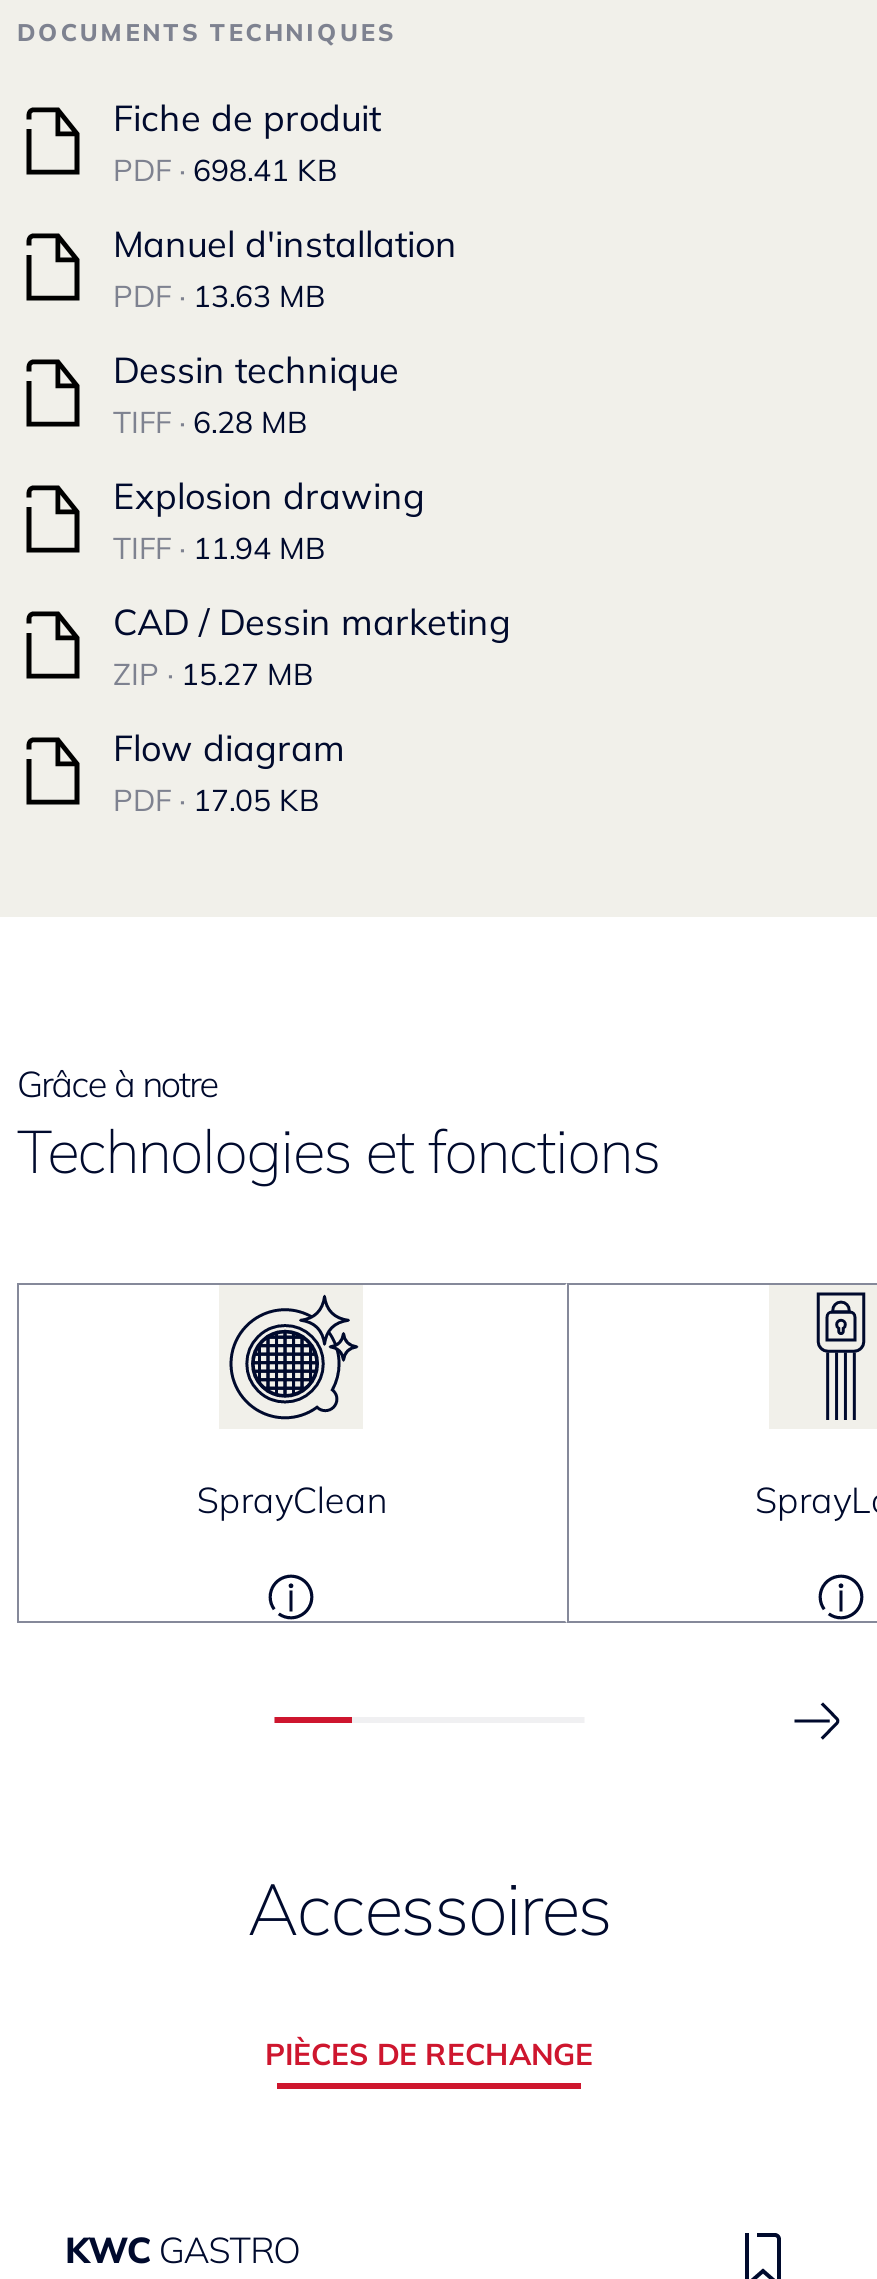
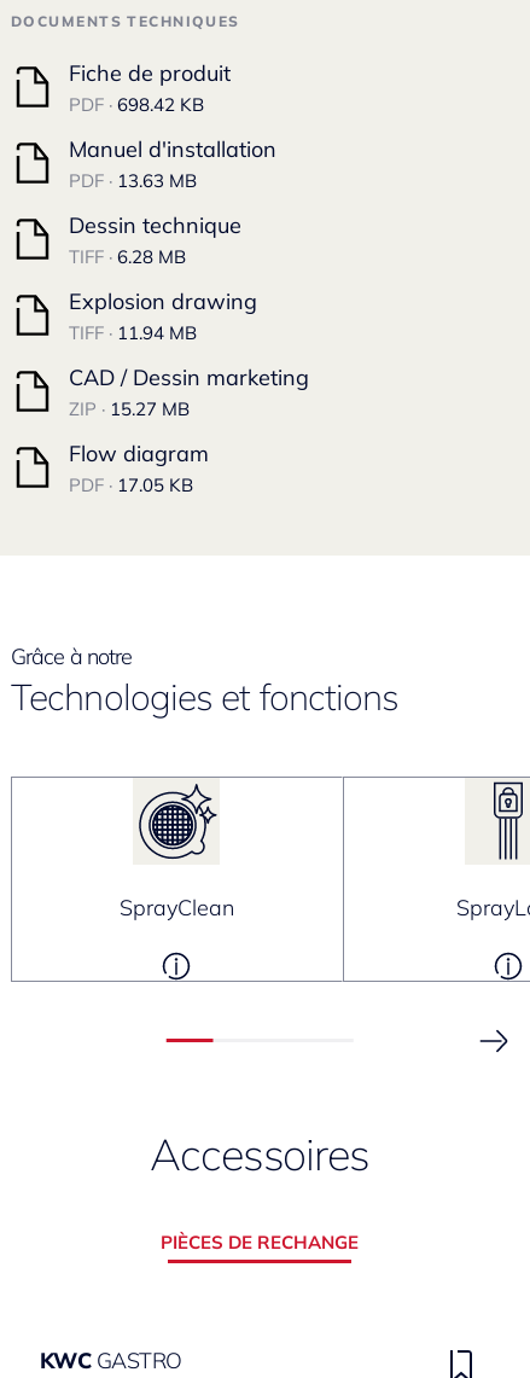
[113,151,337,189] PDF · 698.41 KB -> [69,93,204,116] PDF · 698.42 KB

